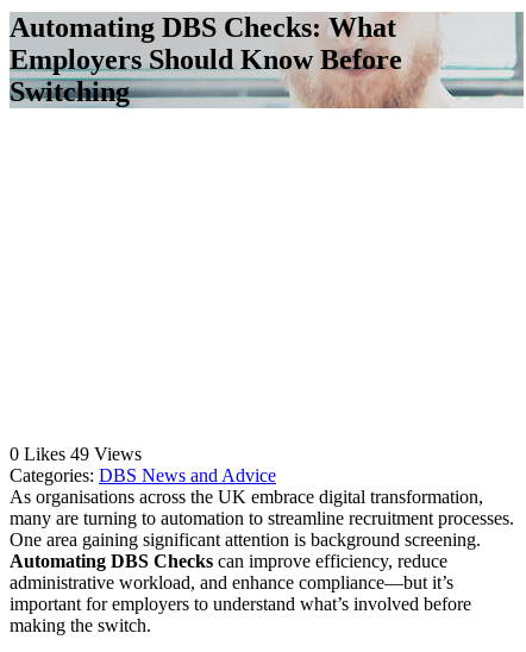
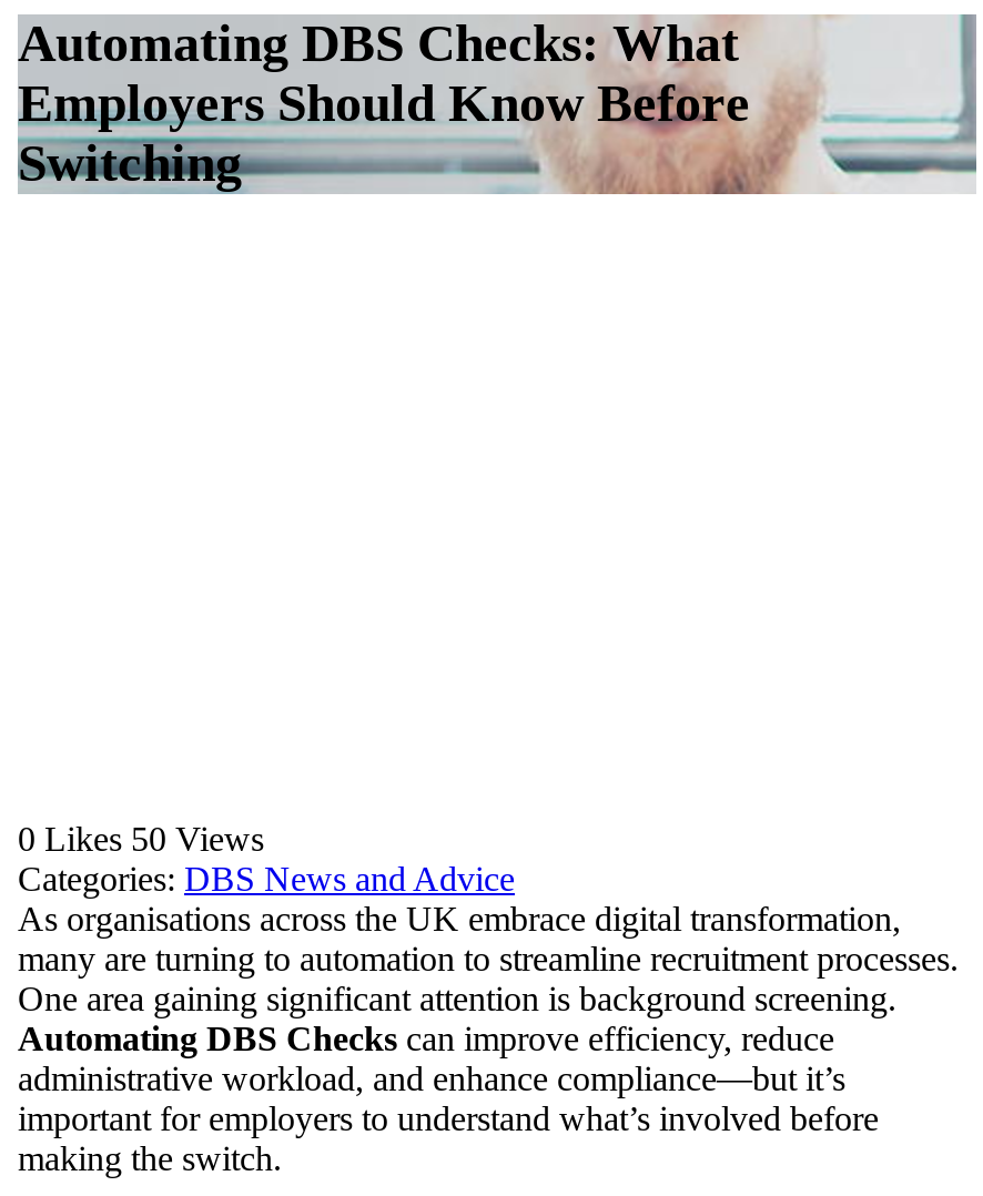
[10,444,142,464] 0 Likes 49 Views -> [18,819,264,857] 0 Likes 50 Views

